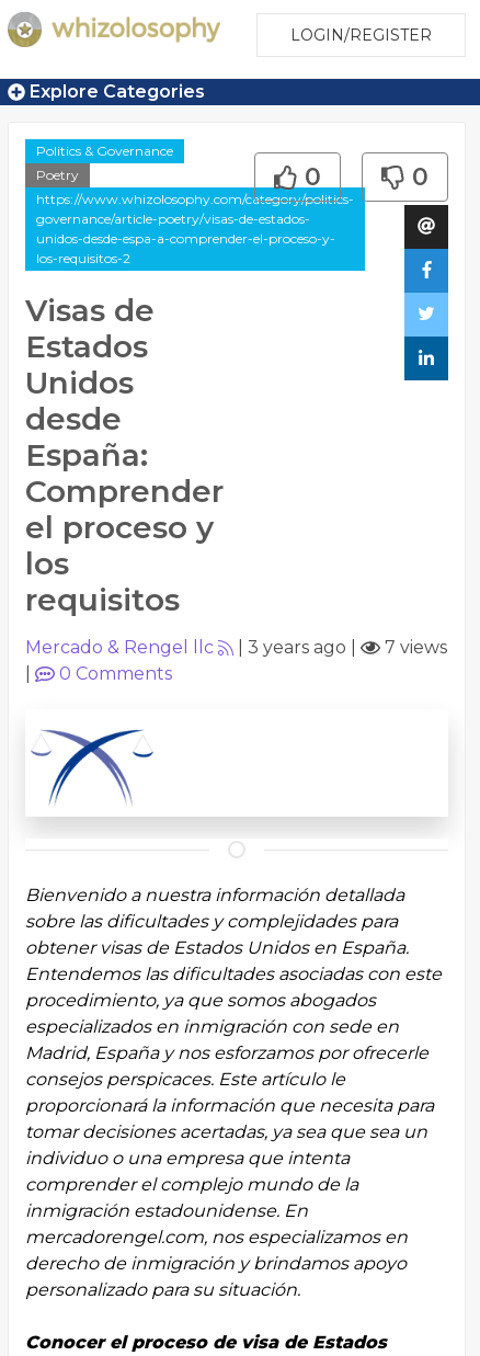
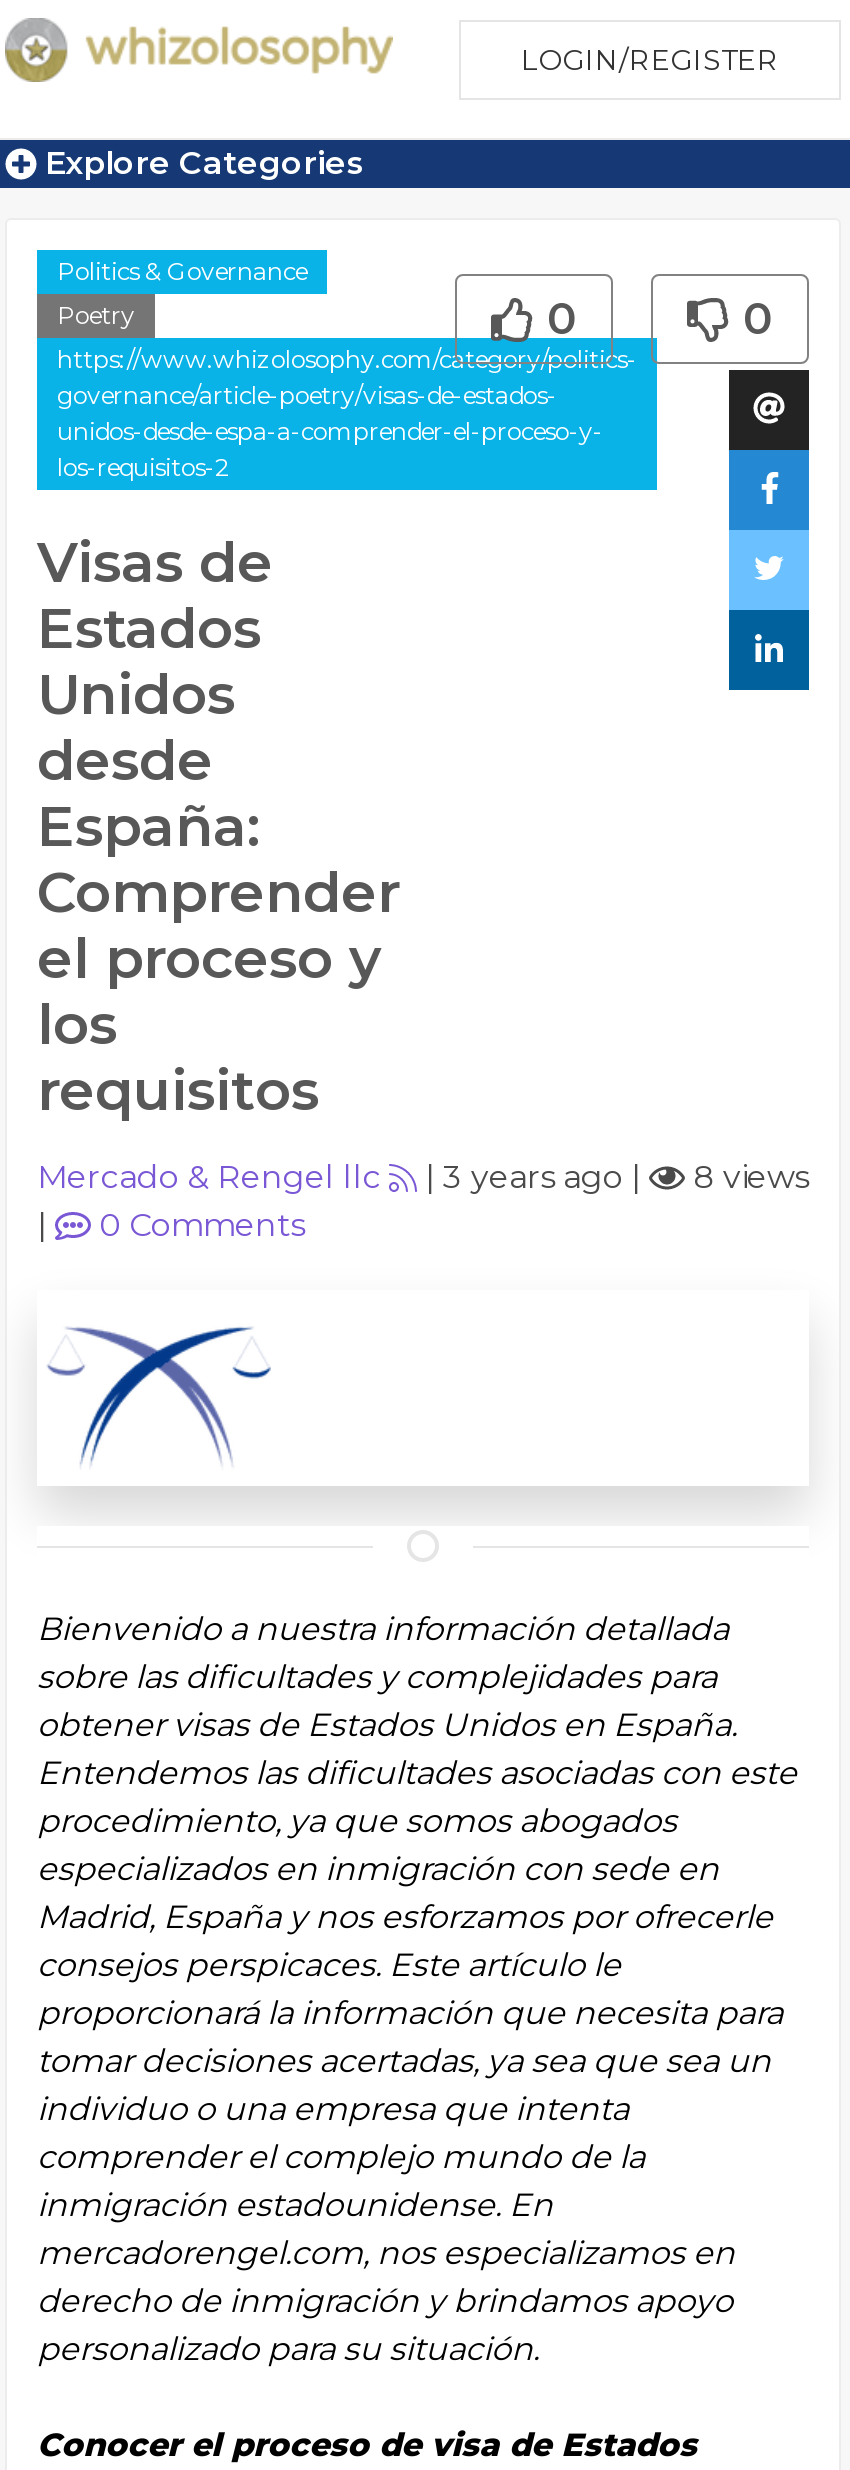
[380,637,447,658] 7 views -> [685,1158,809,1196] 8 views

